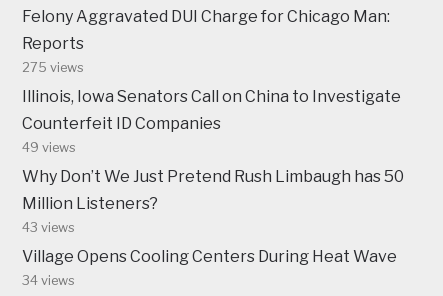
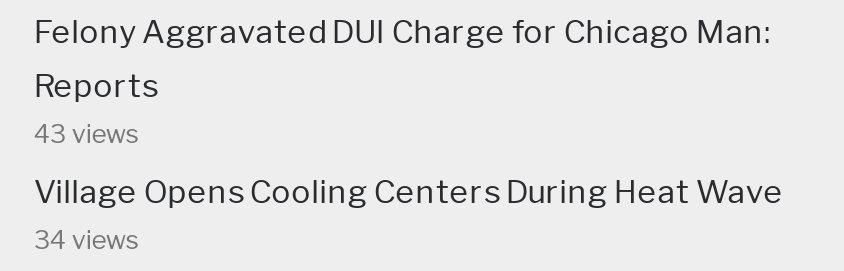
[22,60,404,213] 275 views | Illinois, Iowa Senators Call on China to Investigate | Counterfeit ID Companies | 49 views | Why Don’t We Just Pretend Rush Limbaugh has 50 | Million Listeners? -> none

